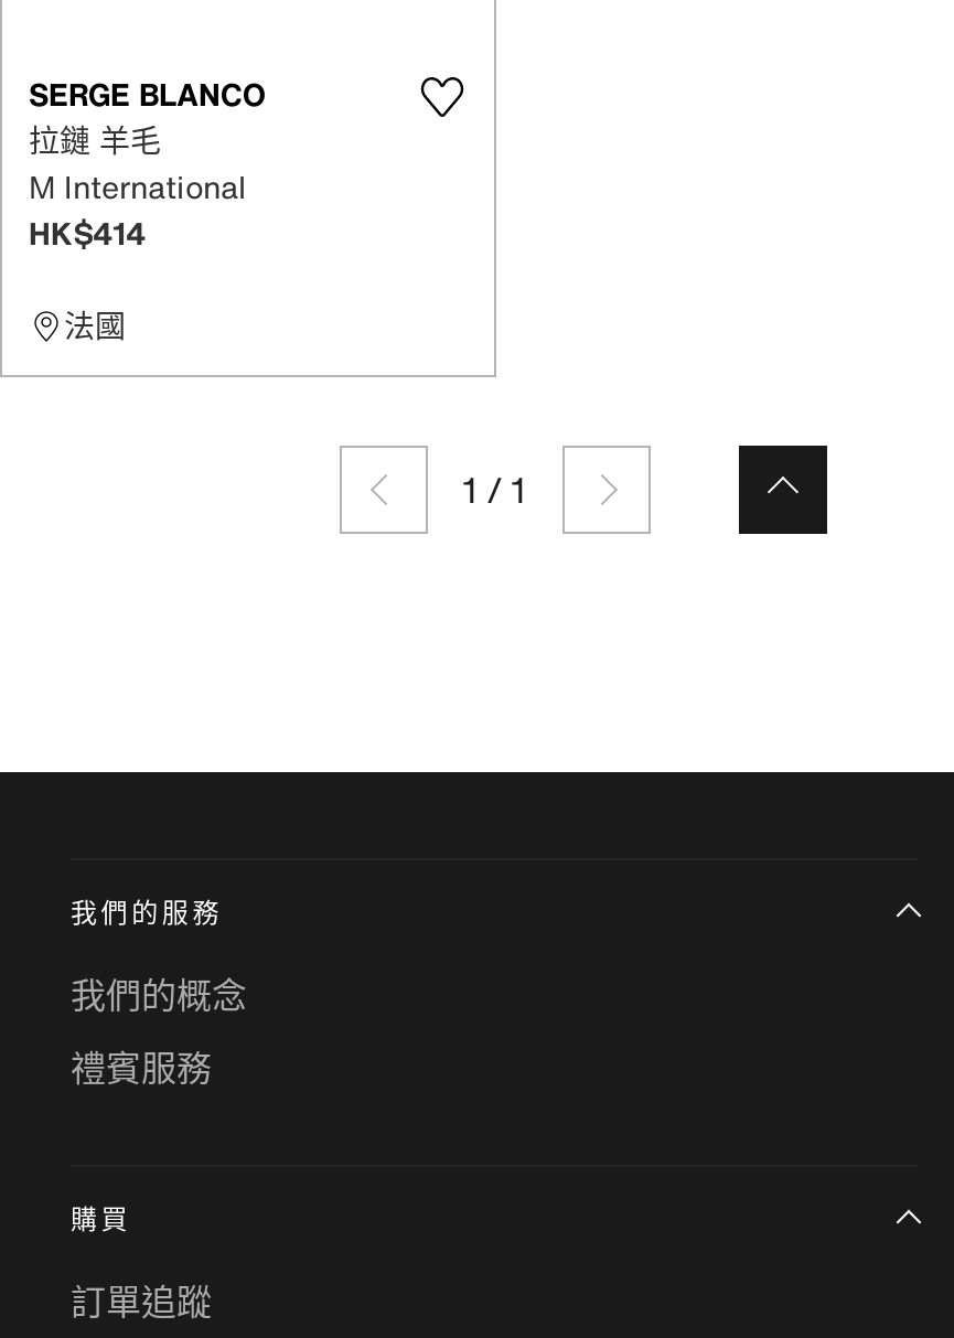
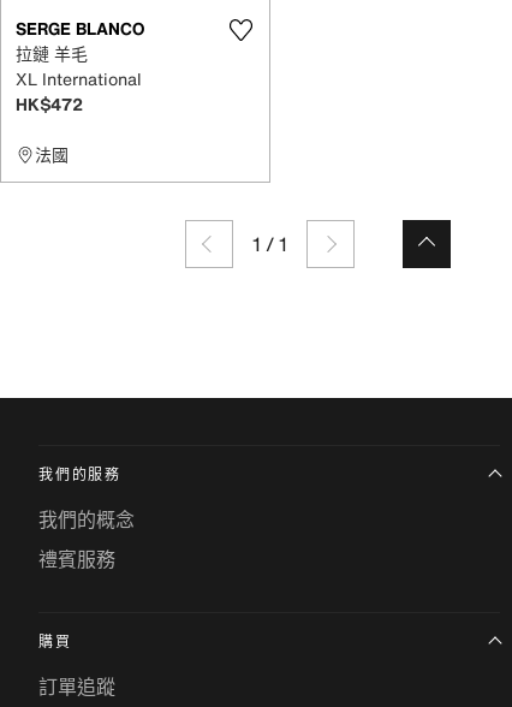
[29,163,256,256] M International | HK$414 -> [16,66,147,117] XL International | HK$472

